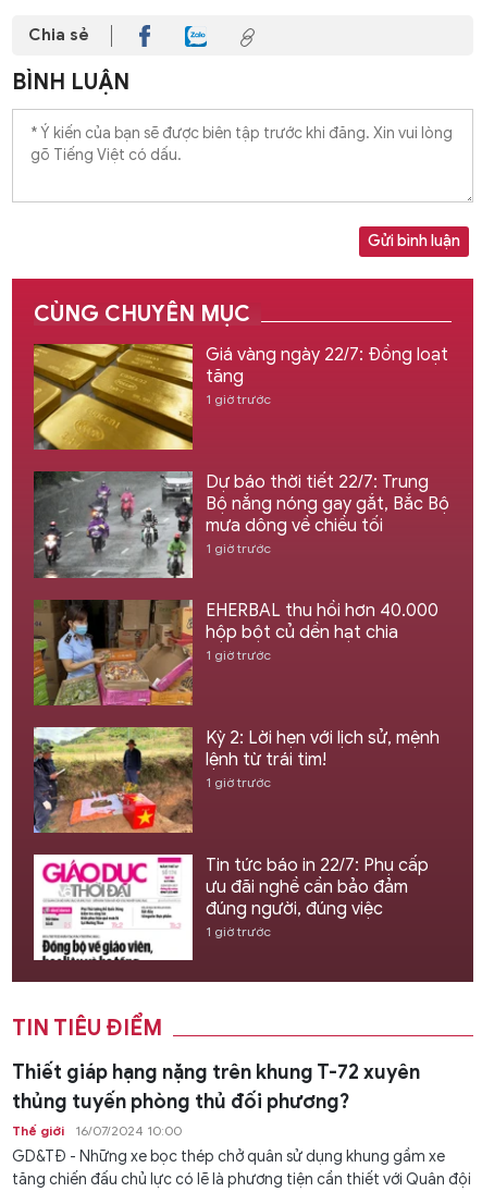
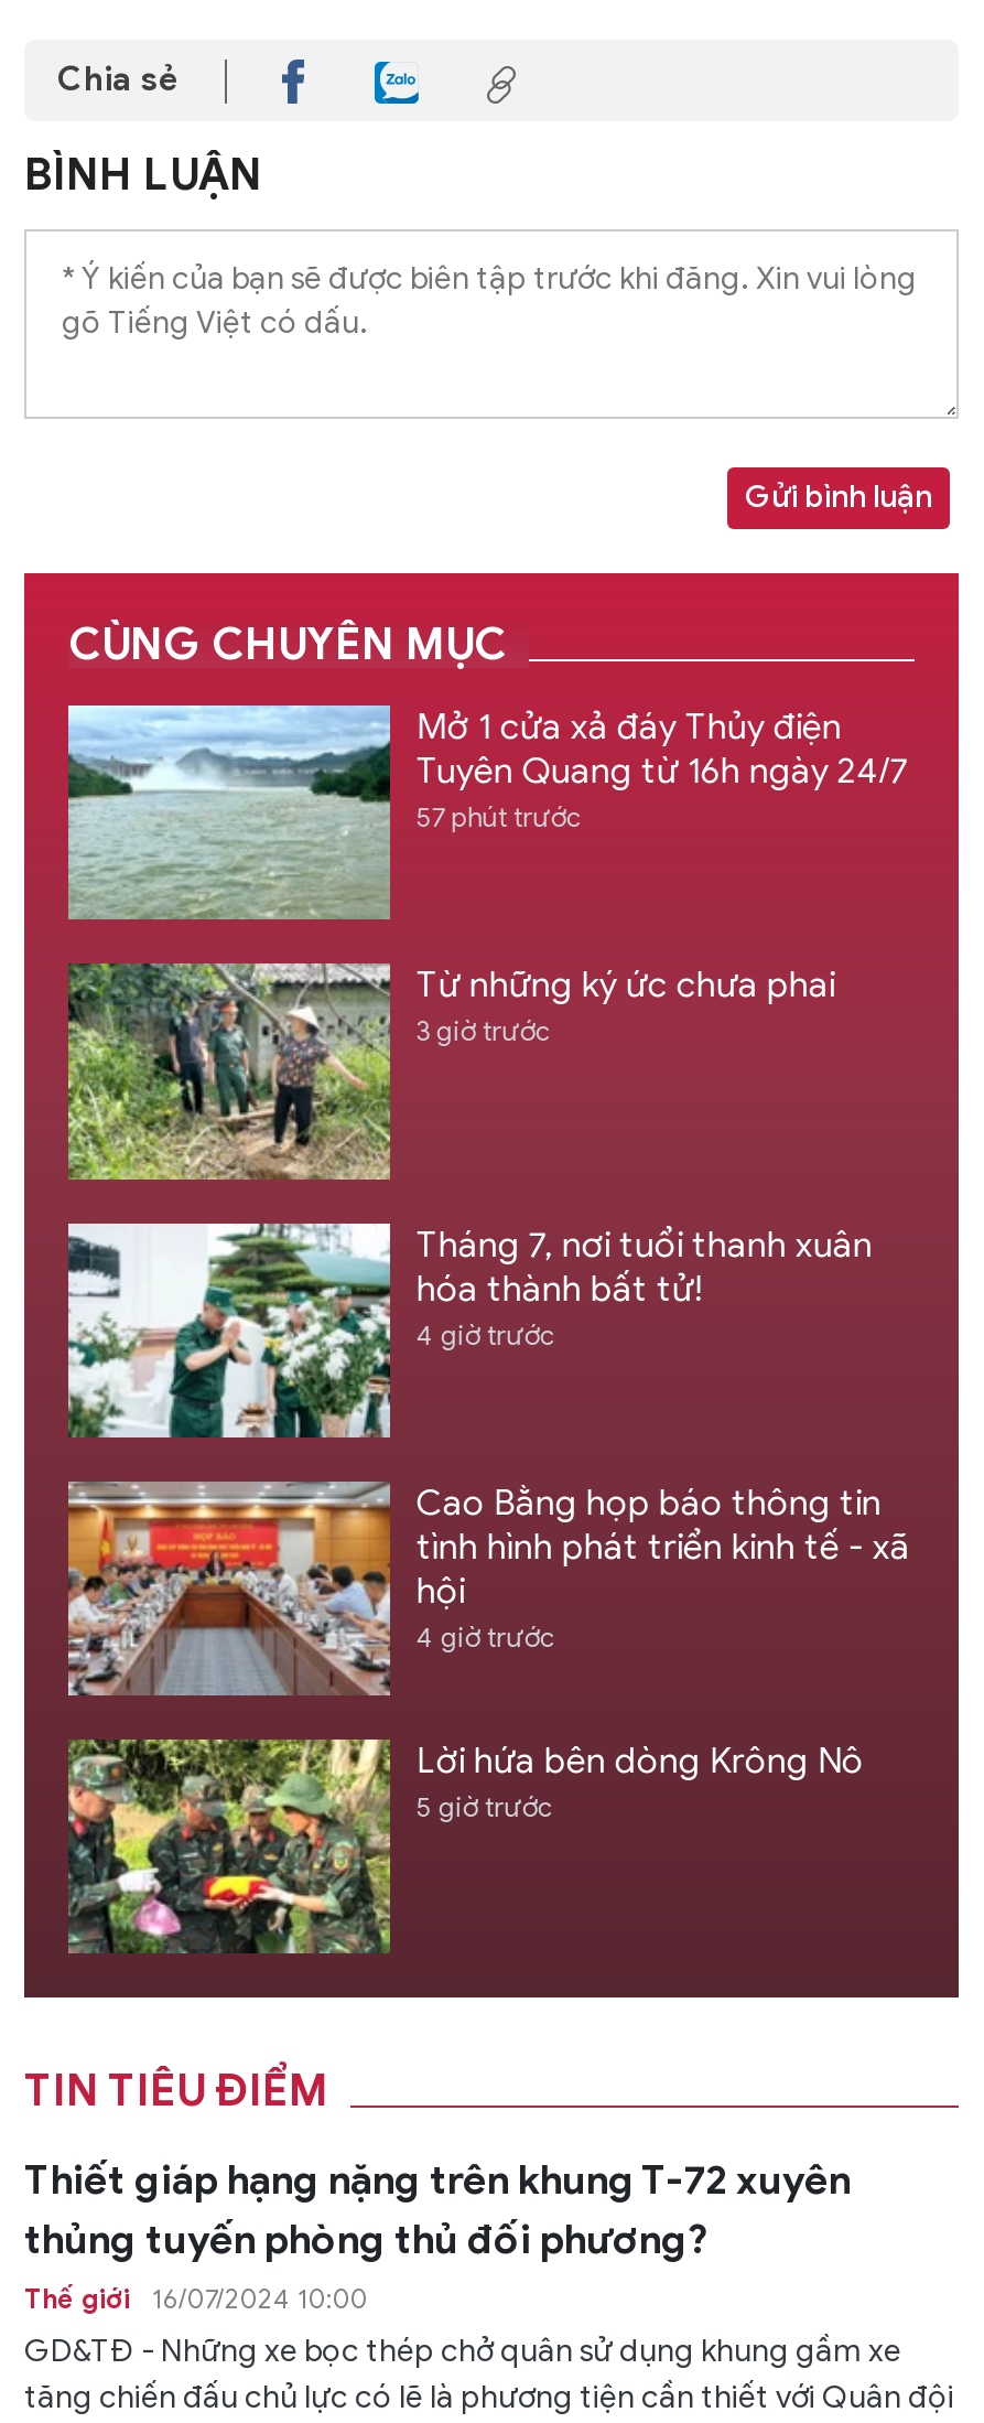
[33,343,448,451] [image] | Giá vàng ngày 22/7: Đồng loạt | tăng | 1 giờ trước -> [66,703,910,922] [image] | Mở 1 cửa xả đáy Thủy điện | Tuyên Quang từ 16h ngày 24/7 | 57 phút trước
[33,470,449,579] [image] | Dự báo thời tiết 22/7: Trung | Bộ nắng nóng gay gắt, Bắc Bộ | mưa dông về chiều tối | 1 giờ trước -> [66,961,835,1182] [image] | Từ những ký ức chưa phai | 3 giờ trước
[34,599,438,706] [image] | EHERBAL thu hồi hơn 40.000 | hộp bột củ dền hạt chia | 1 giờ trước -> [66,1221,872,1440] [image] | Tháng 7, nơi tuổi thanh xuân | hóa thành bất tử! | 4 giờ trước
[33,726,439,834] [image] | Kỳ 2: Lời hẹn với lịch sử, mệnh | lệnh từ trái tim! | 1 giờ trước -> [66,1481,910,1695] [image] | Cao Bằng họp báo thông tin | tình hình phát triển kinh tế - xã | hội | 4 giờ trước
[33,853,429,961] [image] | Tin tức báo in 22/7: Phụ cấp | ưu đãi nghề cần bảo đảm | đúng người, đúng việc | 1 giờ trước -> [66,1737,864,1956] [image] | Lời hứa bên dòng Krông Nô | 5 giờ trước

